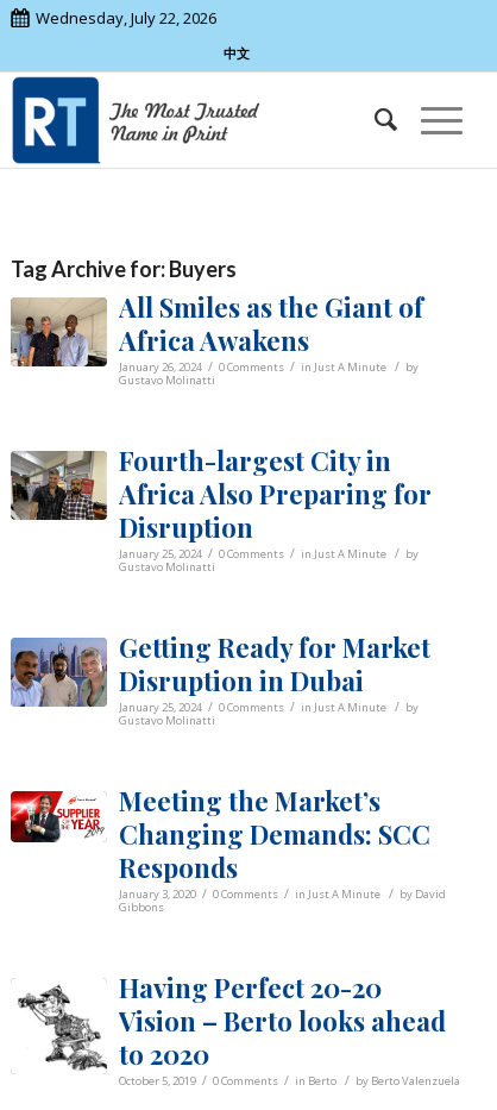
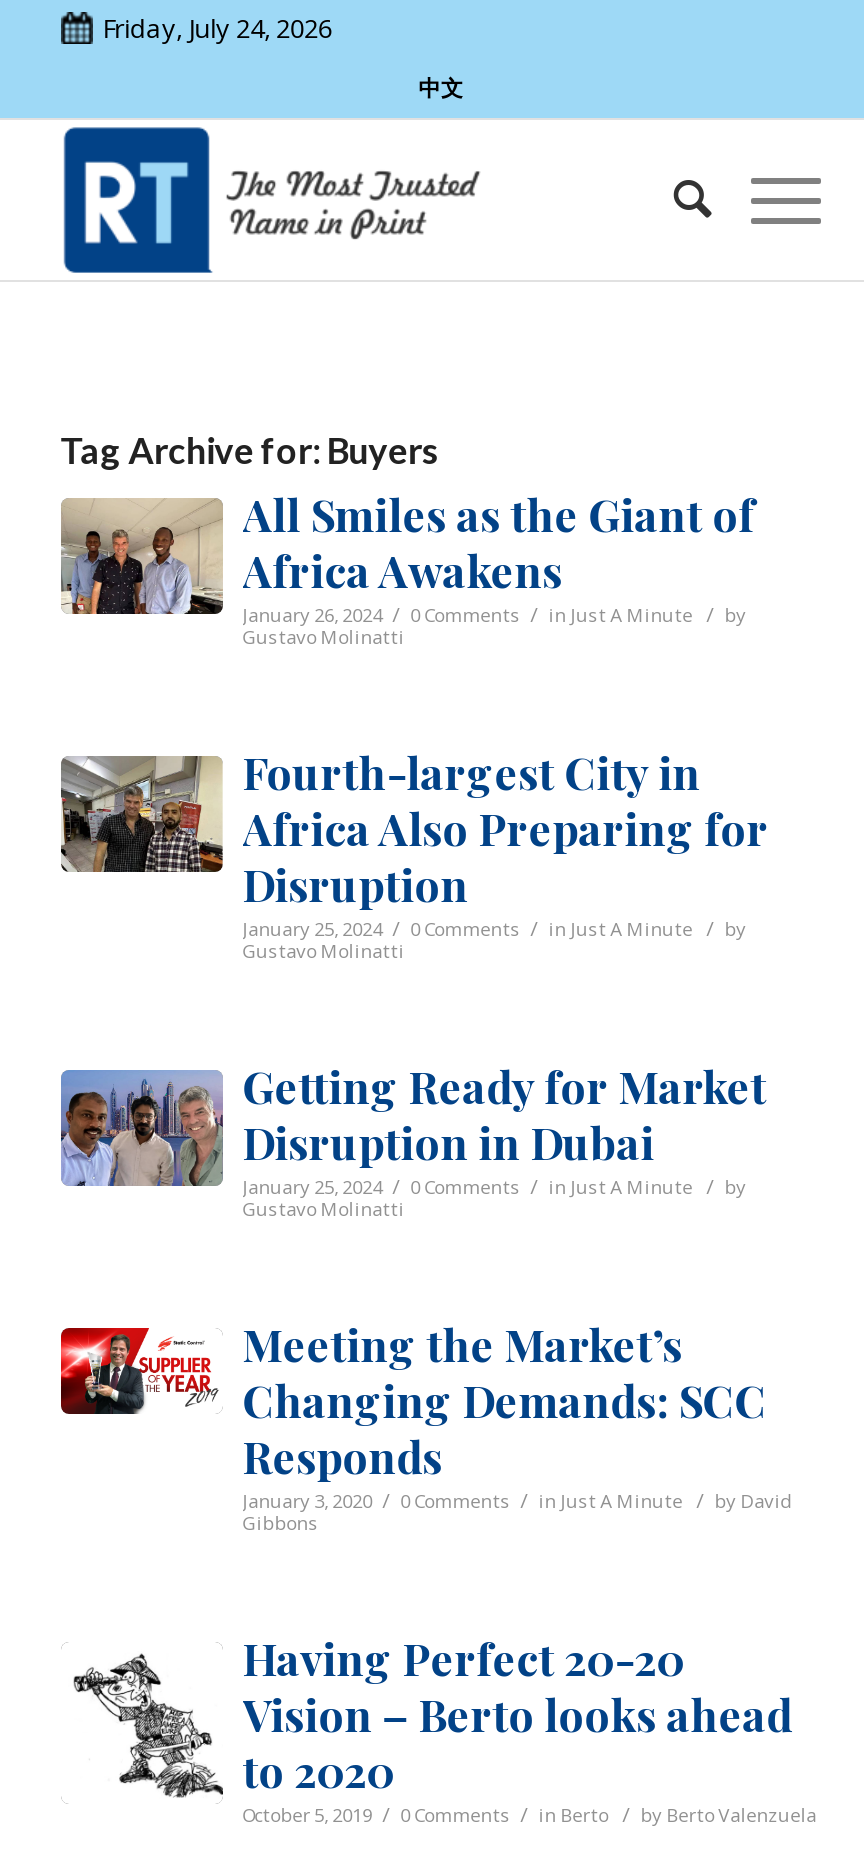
[35,7,216,29] Wednesday, July 22, 2026 -> [102,10,332,46] Friday, July 24, 2026

